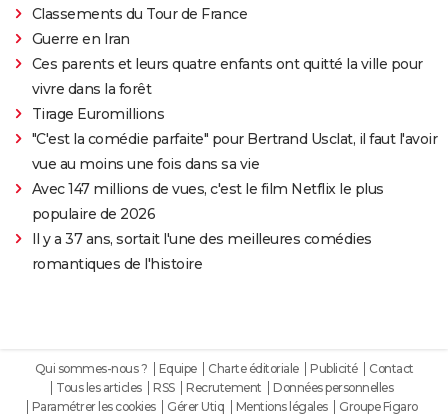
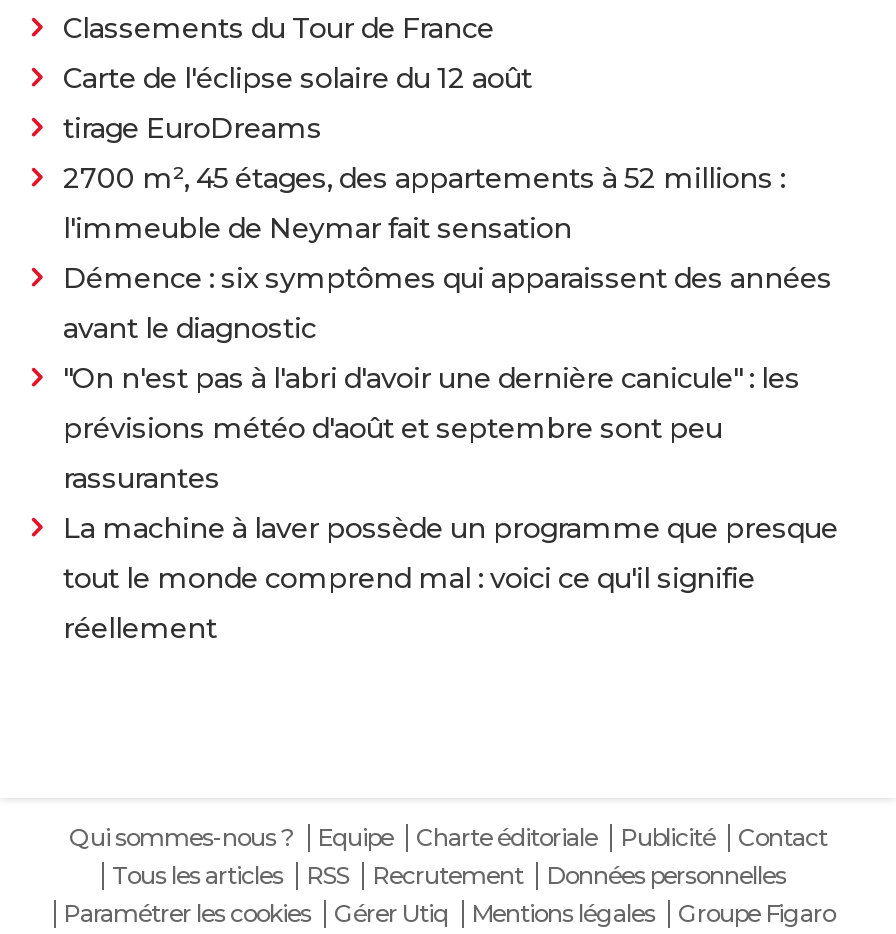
[31,30,437,273] Guerre en Iran | Ces parents et leurs quatre enfants ont quitté la ville pour | vivre dans la forêt | Tirage Euromillions | "C'est la comédie parfaite" pour Bertrand Usclat, il faut l'avoir | vue au moins une fois dans sa vie | Avec 147 millions de vues, c'est le film Netflix le plus | populaire de 2026 | Il y a 37 ans, sortait l'une des meilleures comédies | romantiques de l'histoire -> [63,60,838,646] Carte de l'éclipse solaire du 12 août | tirage EuroDreams | 2700 m², 45 étages, des appartements à 52 millions : | l'immeuble de Neymar fait sensation | Démence : six symptômes qui apparaissent des années | avant le diagnostic | "On n'est pas à l'abri d'avoir une dernière canicule" : les | prévisions météo d'août et septembre sont peu | rassurantes | La machine à laver possède un programme que presque | tout le monde comprend mal : voici ce qu'il signifie | réellement

